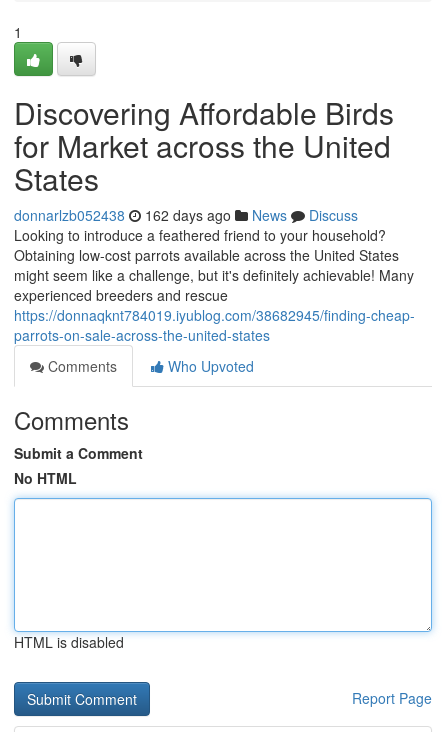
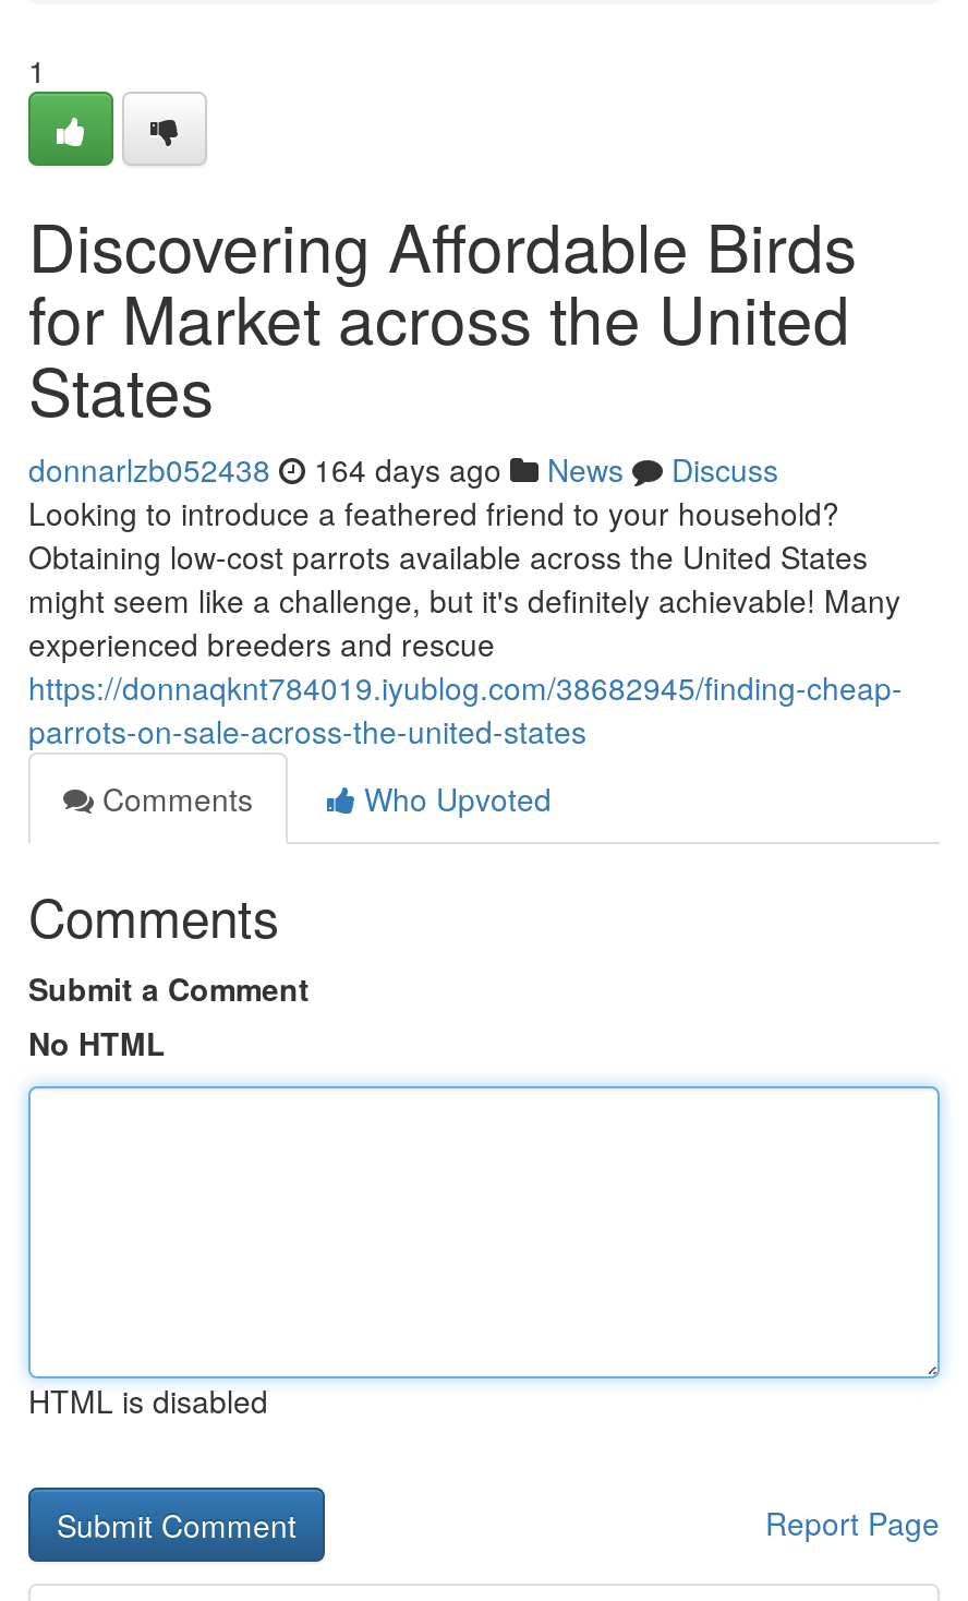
[14,205,358,225] donnarlzb052438 162 days ago News Discuss -> [28,447,778,491] donnarlzb052438 164 days ago News Discuss

